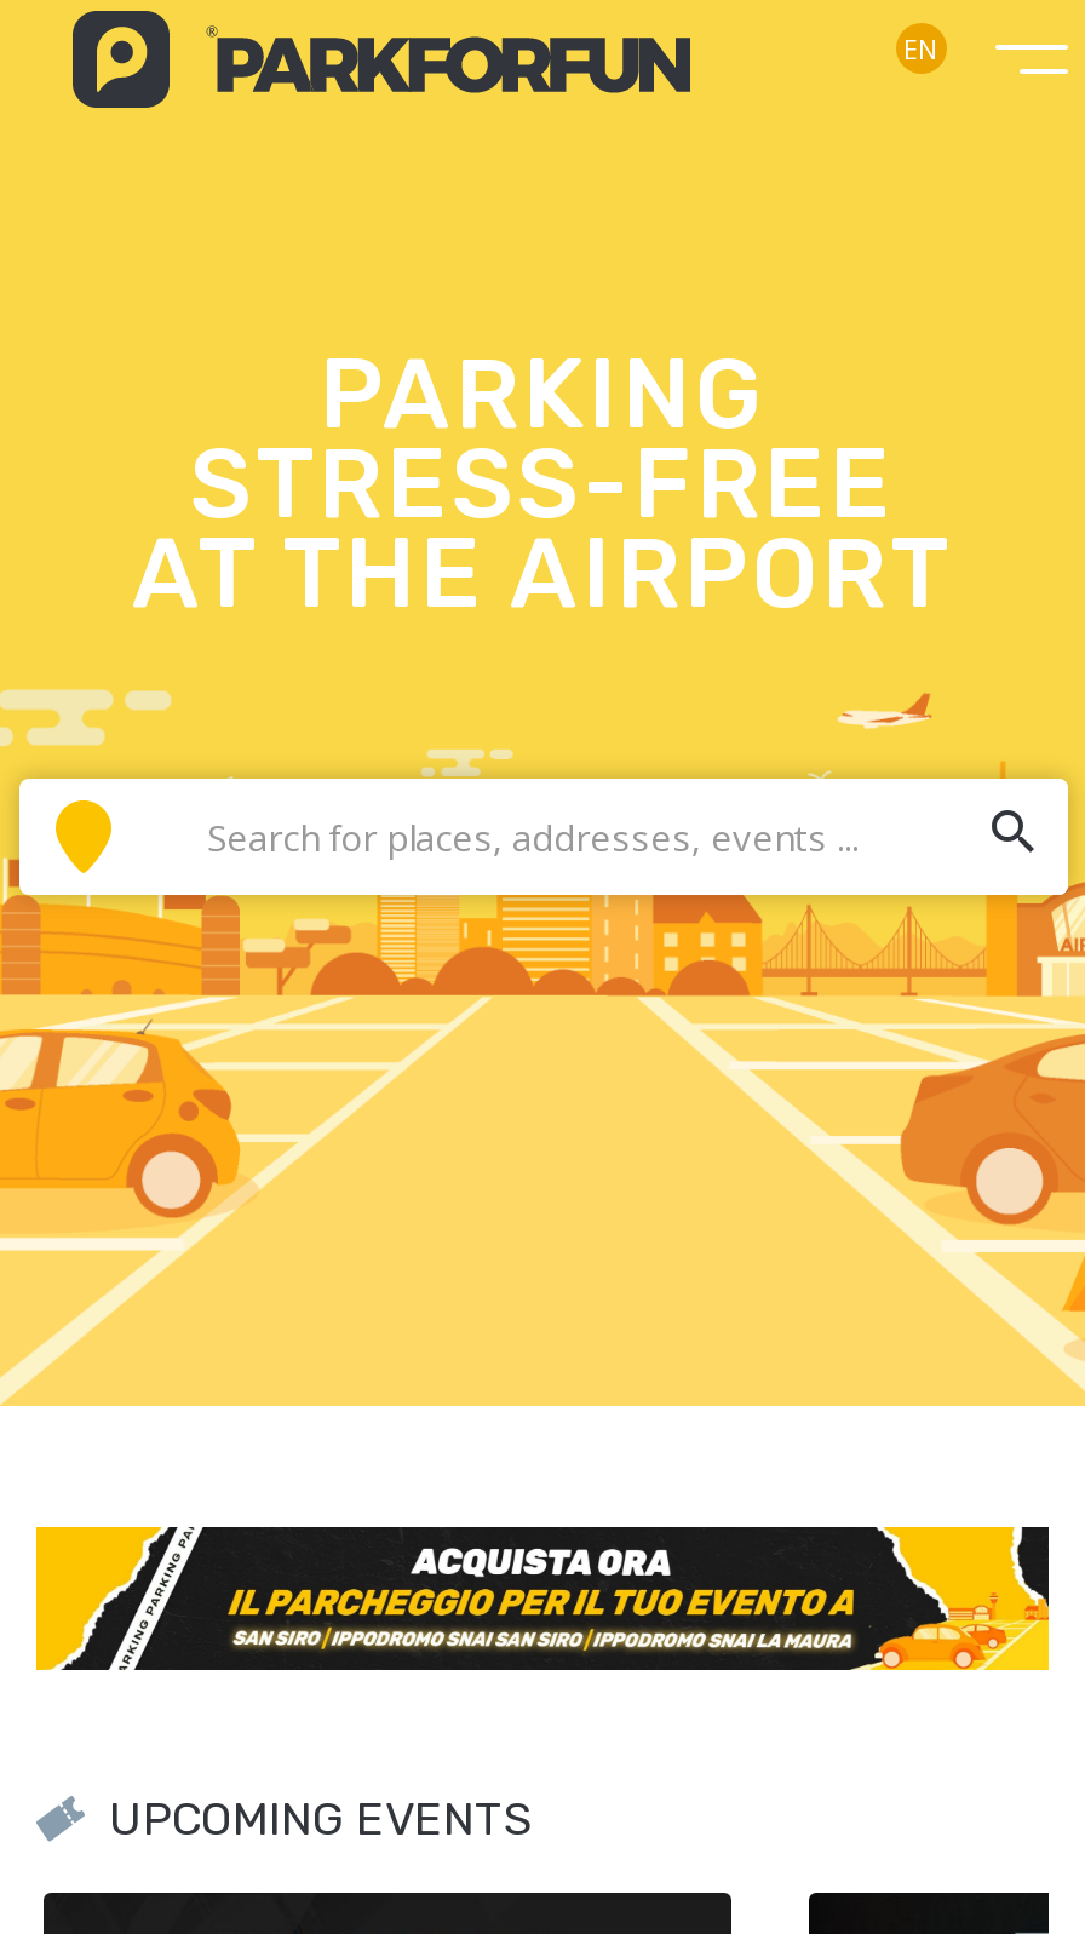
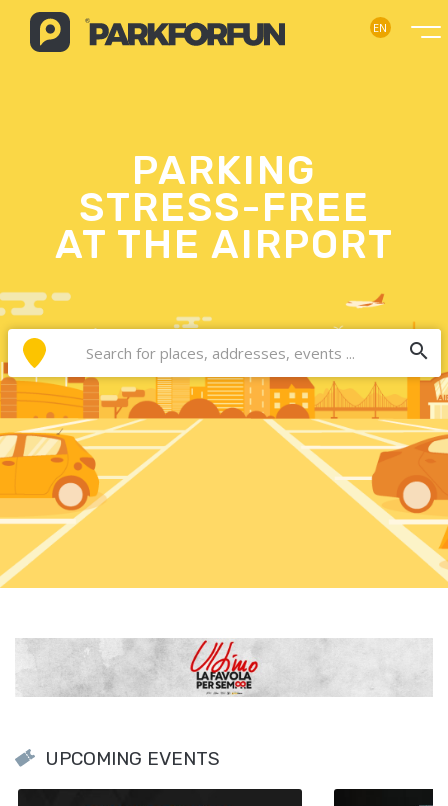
[34,1525,1051,1672] [image] -> [15,638,433,697] [image]

